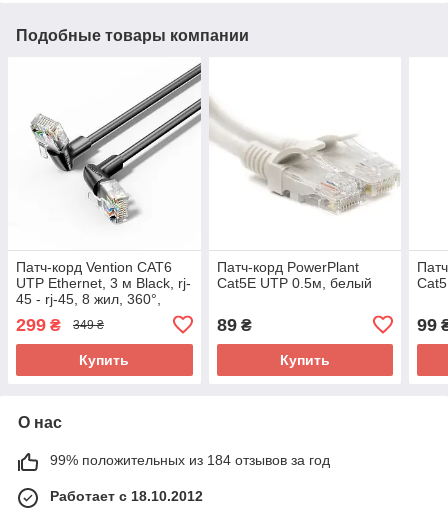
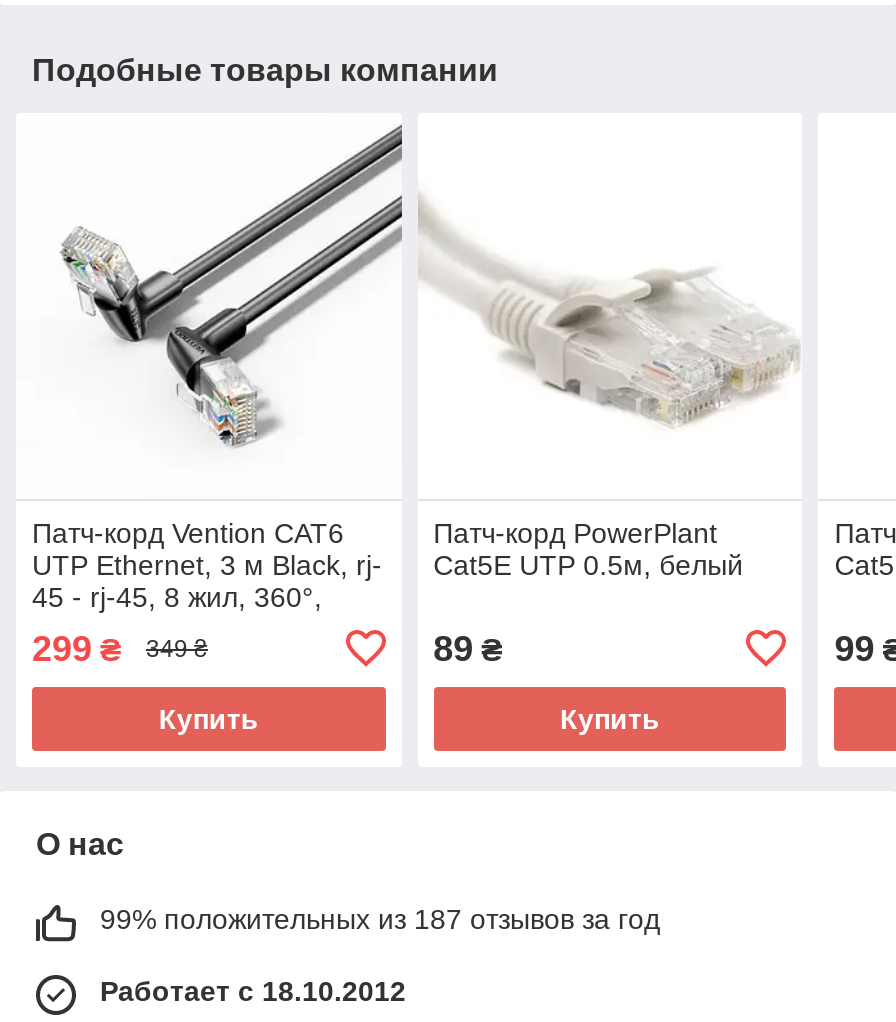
[50,452,330,468] 99% положительных из 184 отзывов за год -> [100,903,660,935] 99% положительных из 187 отзывов за год

